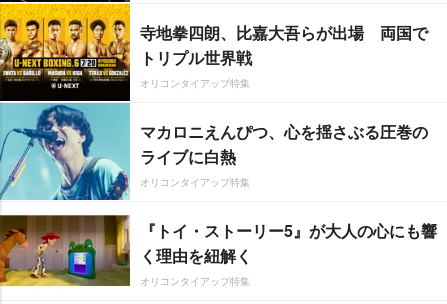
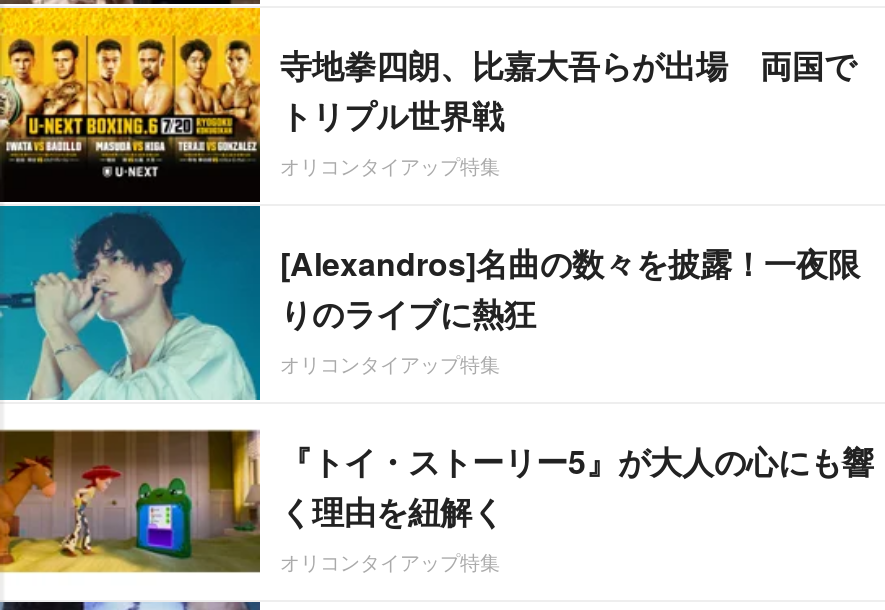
[3,102,428,201] [image] | マカロニえんぴつ、心を揺さぶる圧巻の | ライブに白熱 -> [6,206,860,400] [image] | [Alexandros]名曲の数々を披露！一夜限 | りのライブに熱狂

